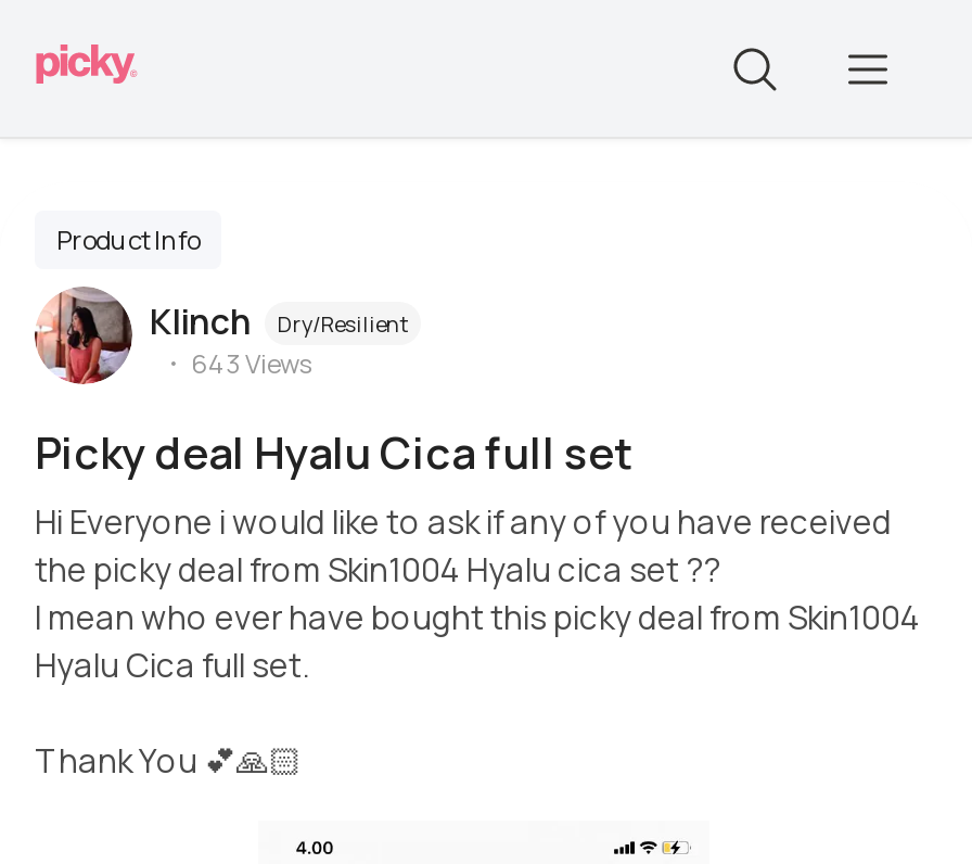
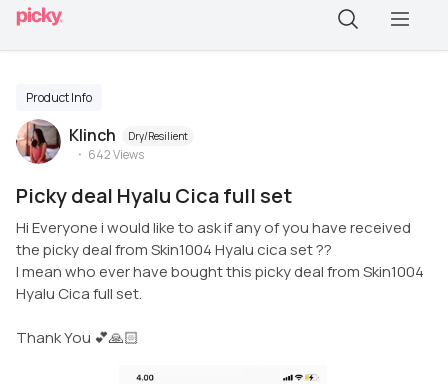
[191,344,312,381] 643 Views -> [88,145,144,162] 642 Views

